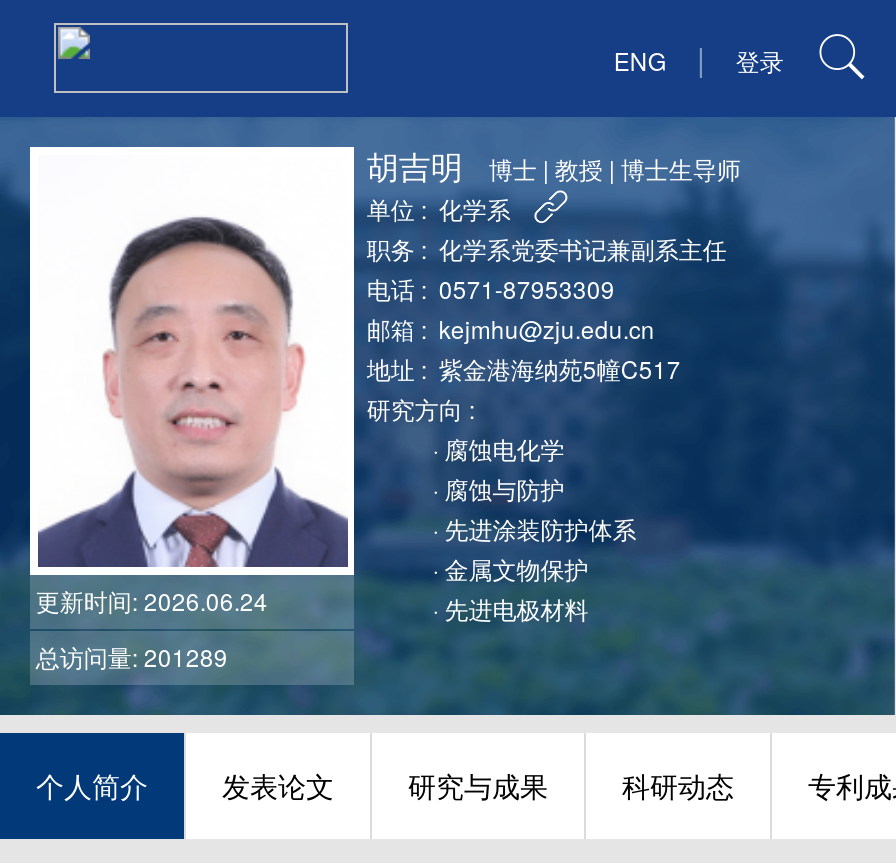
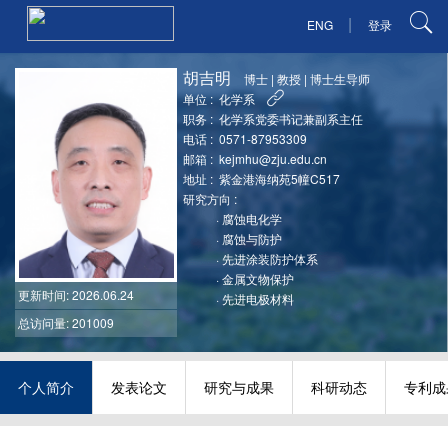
[36,639,228,673] 总访问量: 201289 -> [18,314,114,331] 总访问量: 201009

